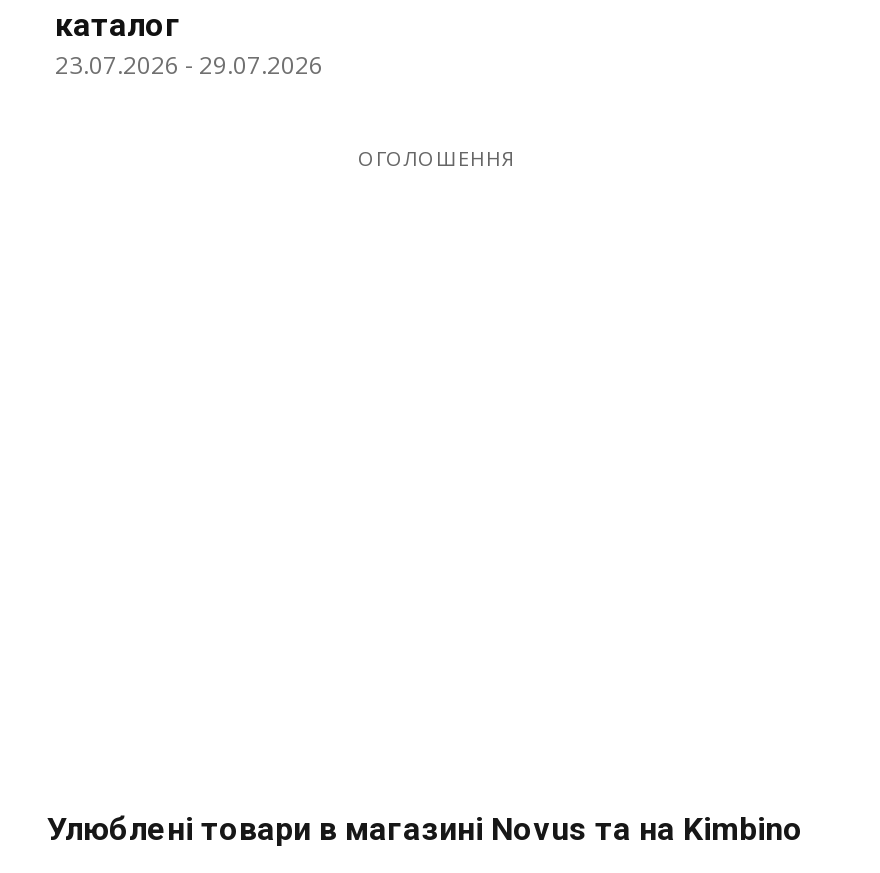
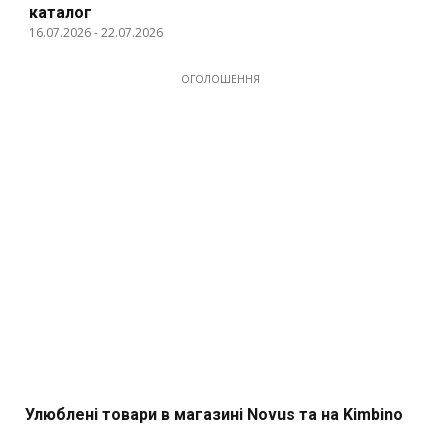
[55,47,323,81] 23.07.2026 - 29.07.2026 -> [29,24,163,41] 16.07.2026 - 22.07.2026

